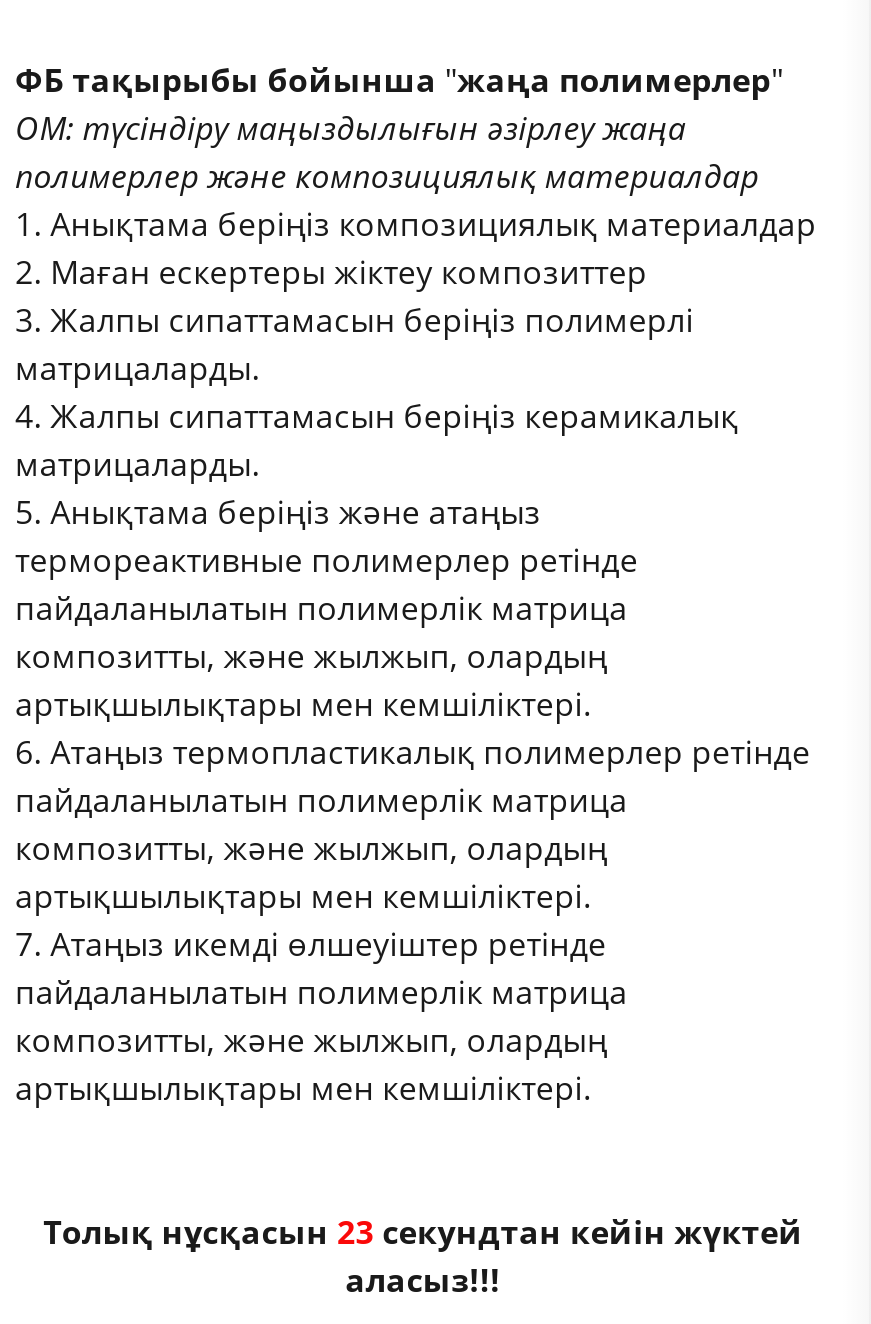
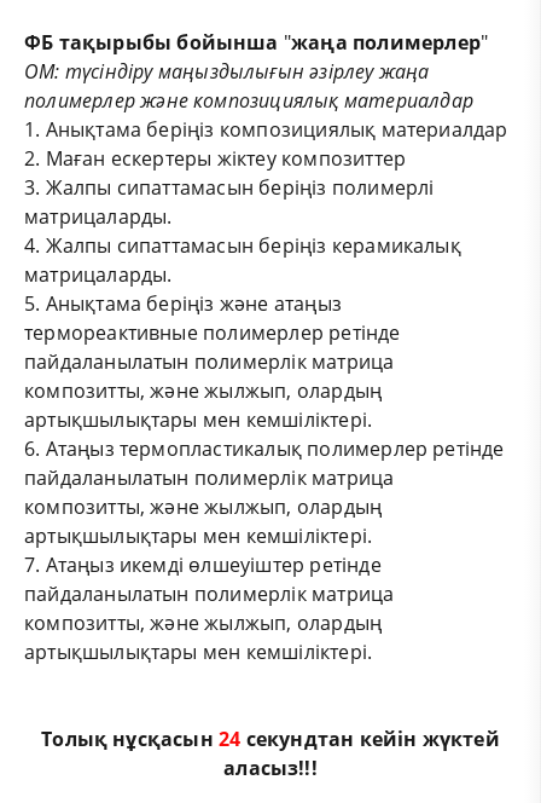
[43,1209,803,1253] Толық нұсқасын 23 секундтан кейін жүктей -> [41,725,500,752] Толық нұсқасын 24 секундтан кейін жүктей

